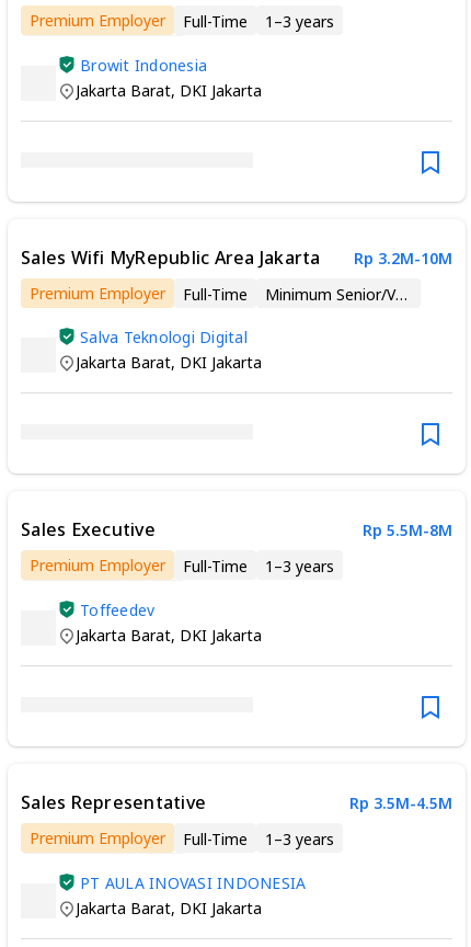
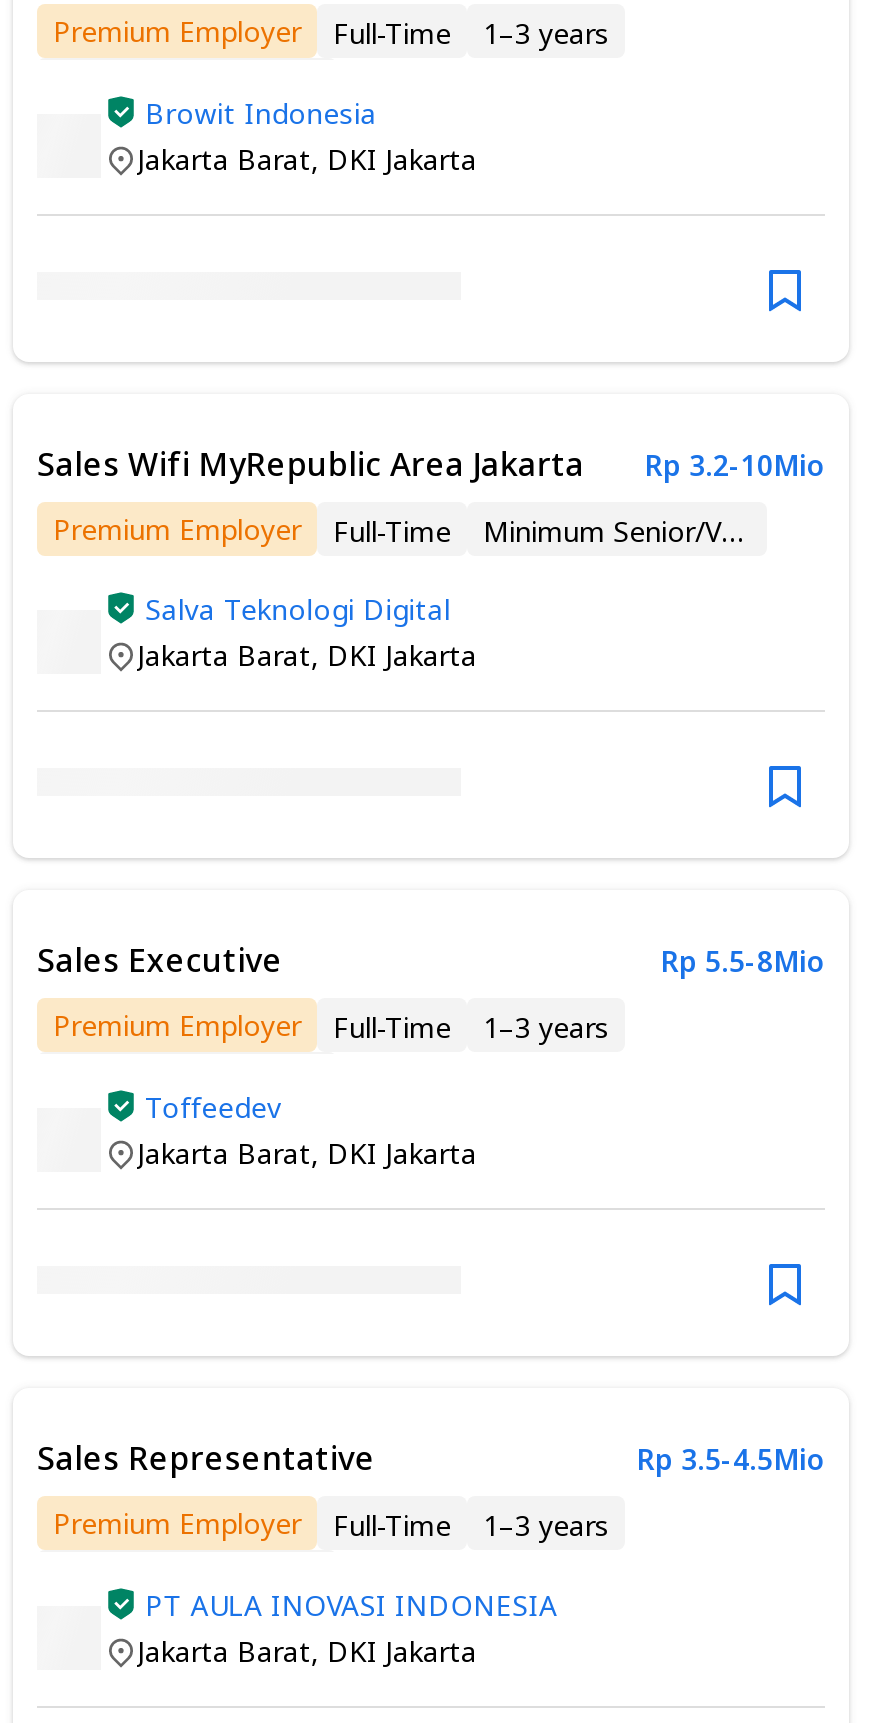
[354,247,452,268] Rp 3.2M-10M -> [645,445,825,483] Rp 3.2-10Mio
[363,519,452,540] Rp 5.5M-8M -> [661,941,825,979] Rp 5.5-8Mio
[349,792,452,813] Rp 3.5M-4.5M -> [637,1439,825,1477] Rp 3.5-4.5Mio

